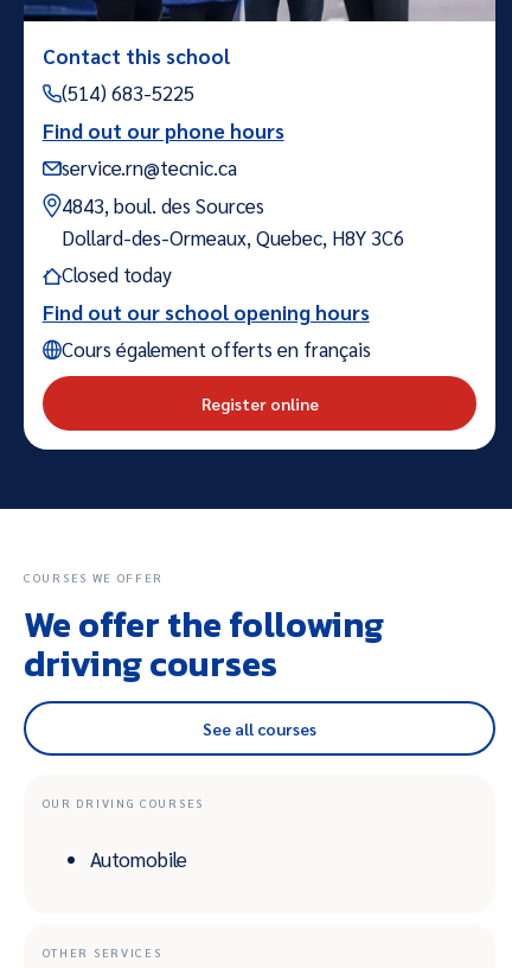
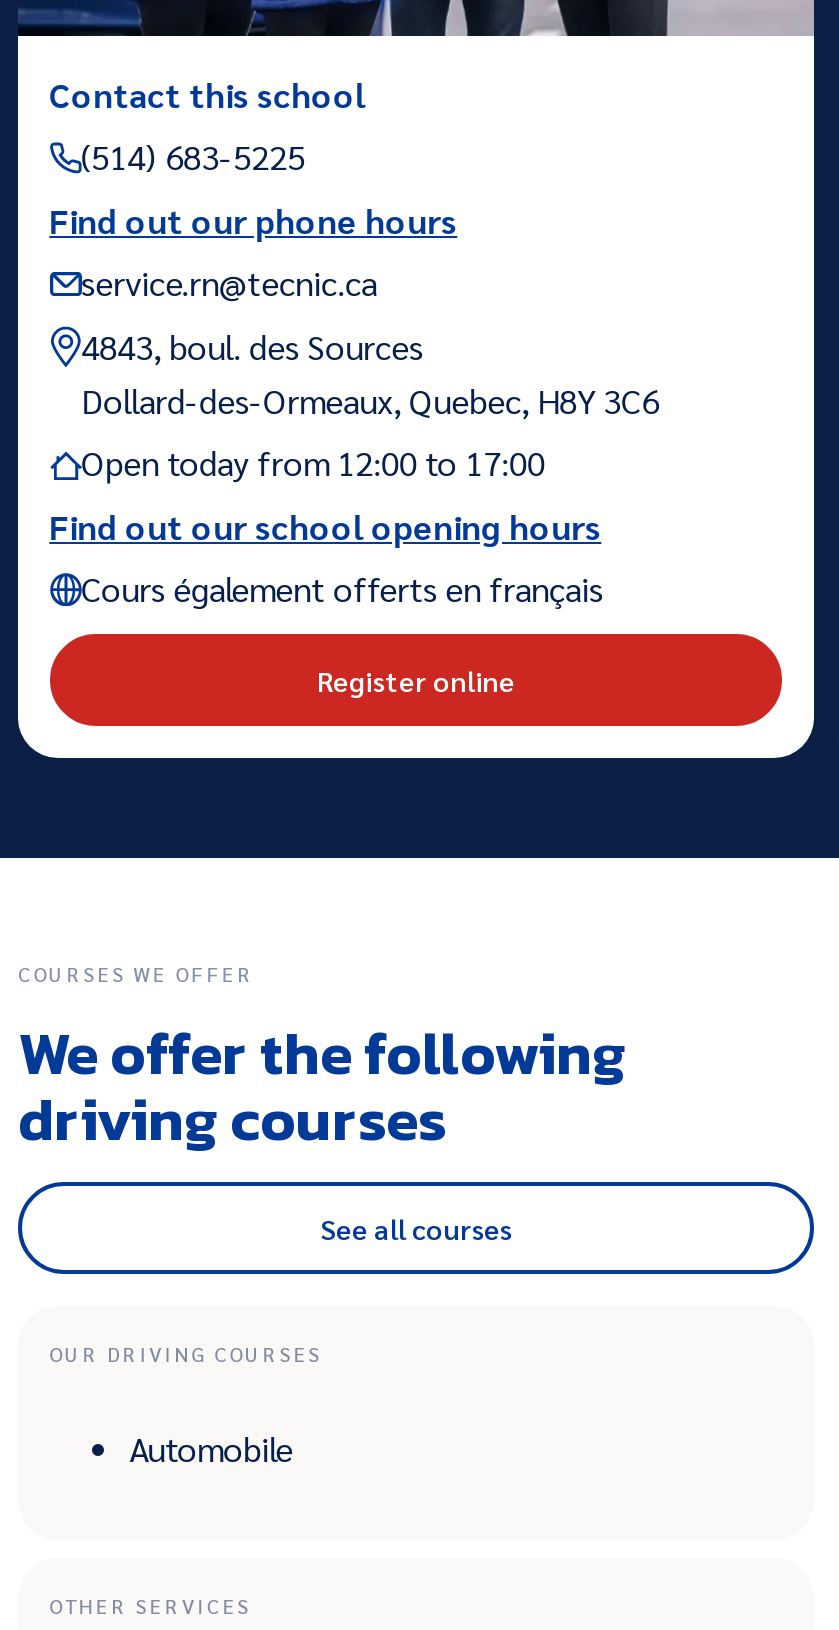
[61,261,171,287] Closed today -> [81,440,545,484] Open today from 12:00 to 17:00

